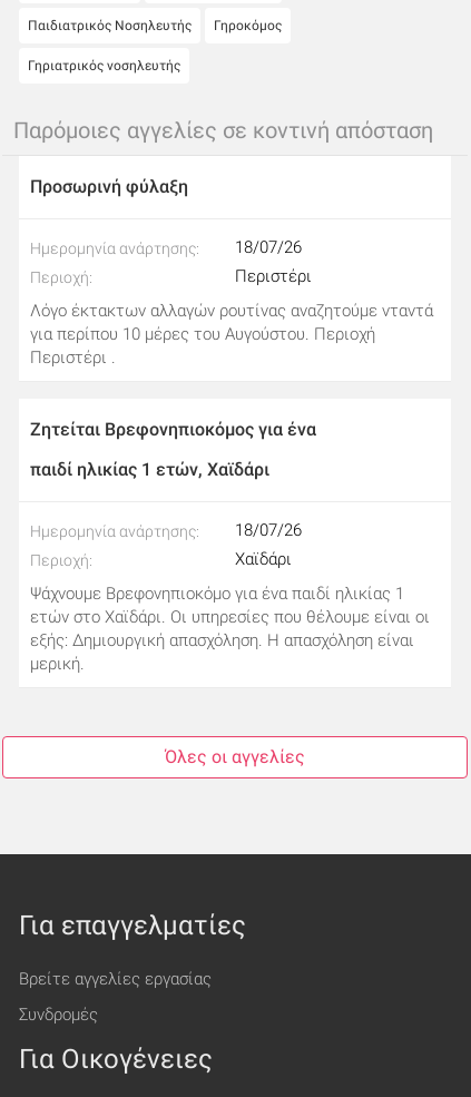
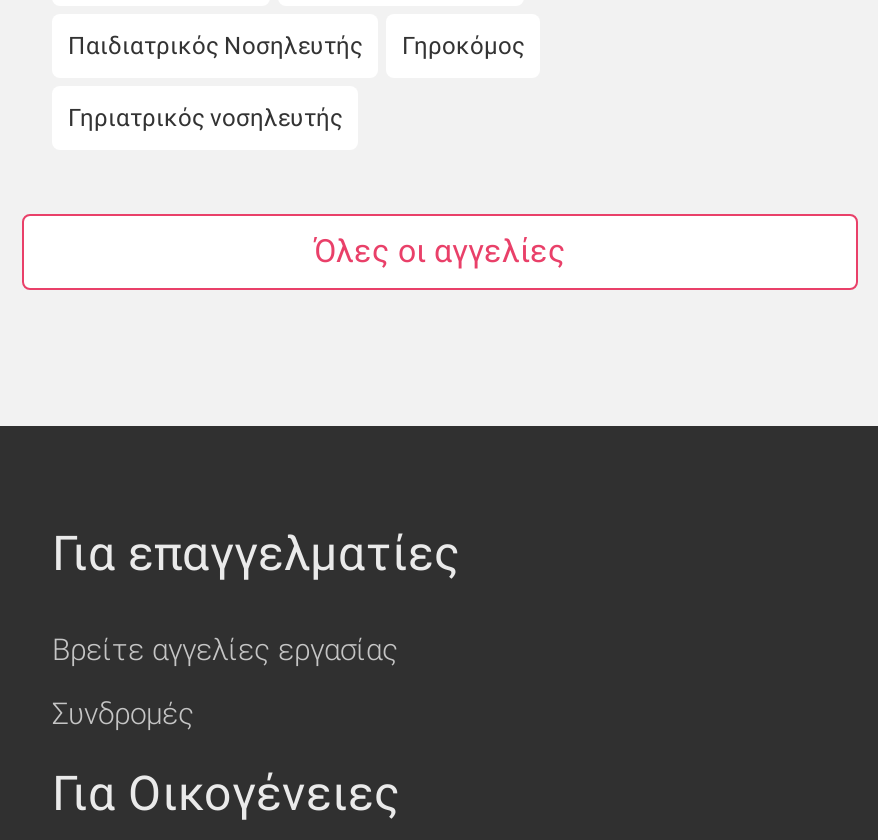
[13,117,433,674] Παρόμοιες αγγελίες σε κοντινή απόσταση | Προσωρινή φύλαξη | Ημερομηνία ανάρτησης: | 18/07/26 | Περιοχή: | Περιστέρι | Λόγο έκτακτων αλλαγών ρουτίνας αναζητούμε νταντά | για περίπου 10 μέρες του Αυγούστου. Περιοχή | Περιστέρι . | Ζητείται Βρεφονηπιοκόμος για ένα | παιδί ηλικίας 1 ετών, Χαϊδάρι | Ημερομηνία ανάρτησης: | 18/07/26 | Περιοχή: | Χαϊδάρι | Ψάχνουμε Βρεφονηπιοκόμο για ένα παιδί ηλικίας 1 | ετών στο Χαϊδάρι. Οι υπηρεσίες που θέλουμε είναι οι | εξής: Δημιουργική απασχόληση. Η απασχόληση είναι | μερική. -> none

